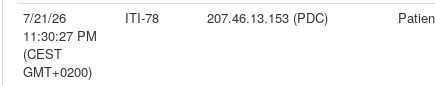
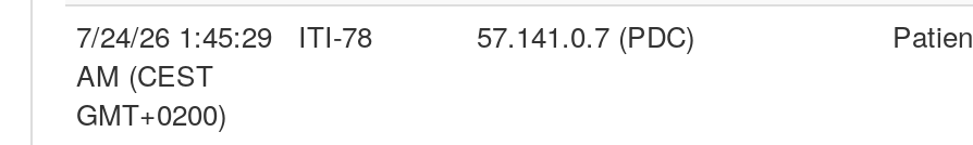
[23,8,97,63] 7/21/26 | 11:30:27 PM | (CEST -> [76,15,272,95] 7/24/26 1:45:29 | AM (CEST
[207,8,328,27] 207.46.13.153 (PDC) -> [477,15,694,56] 57.141.0.7 (PDC)

